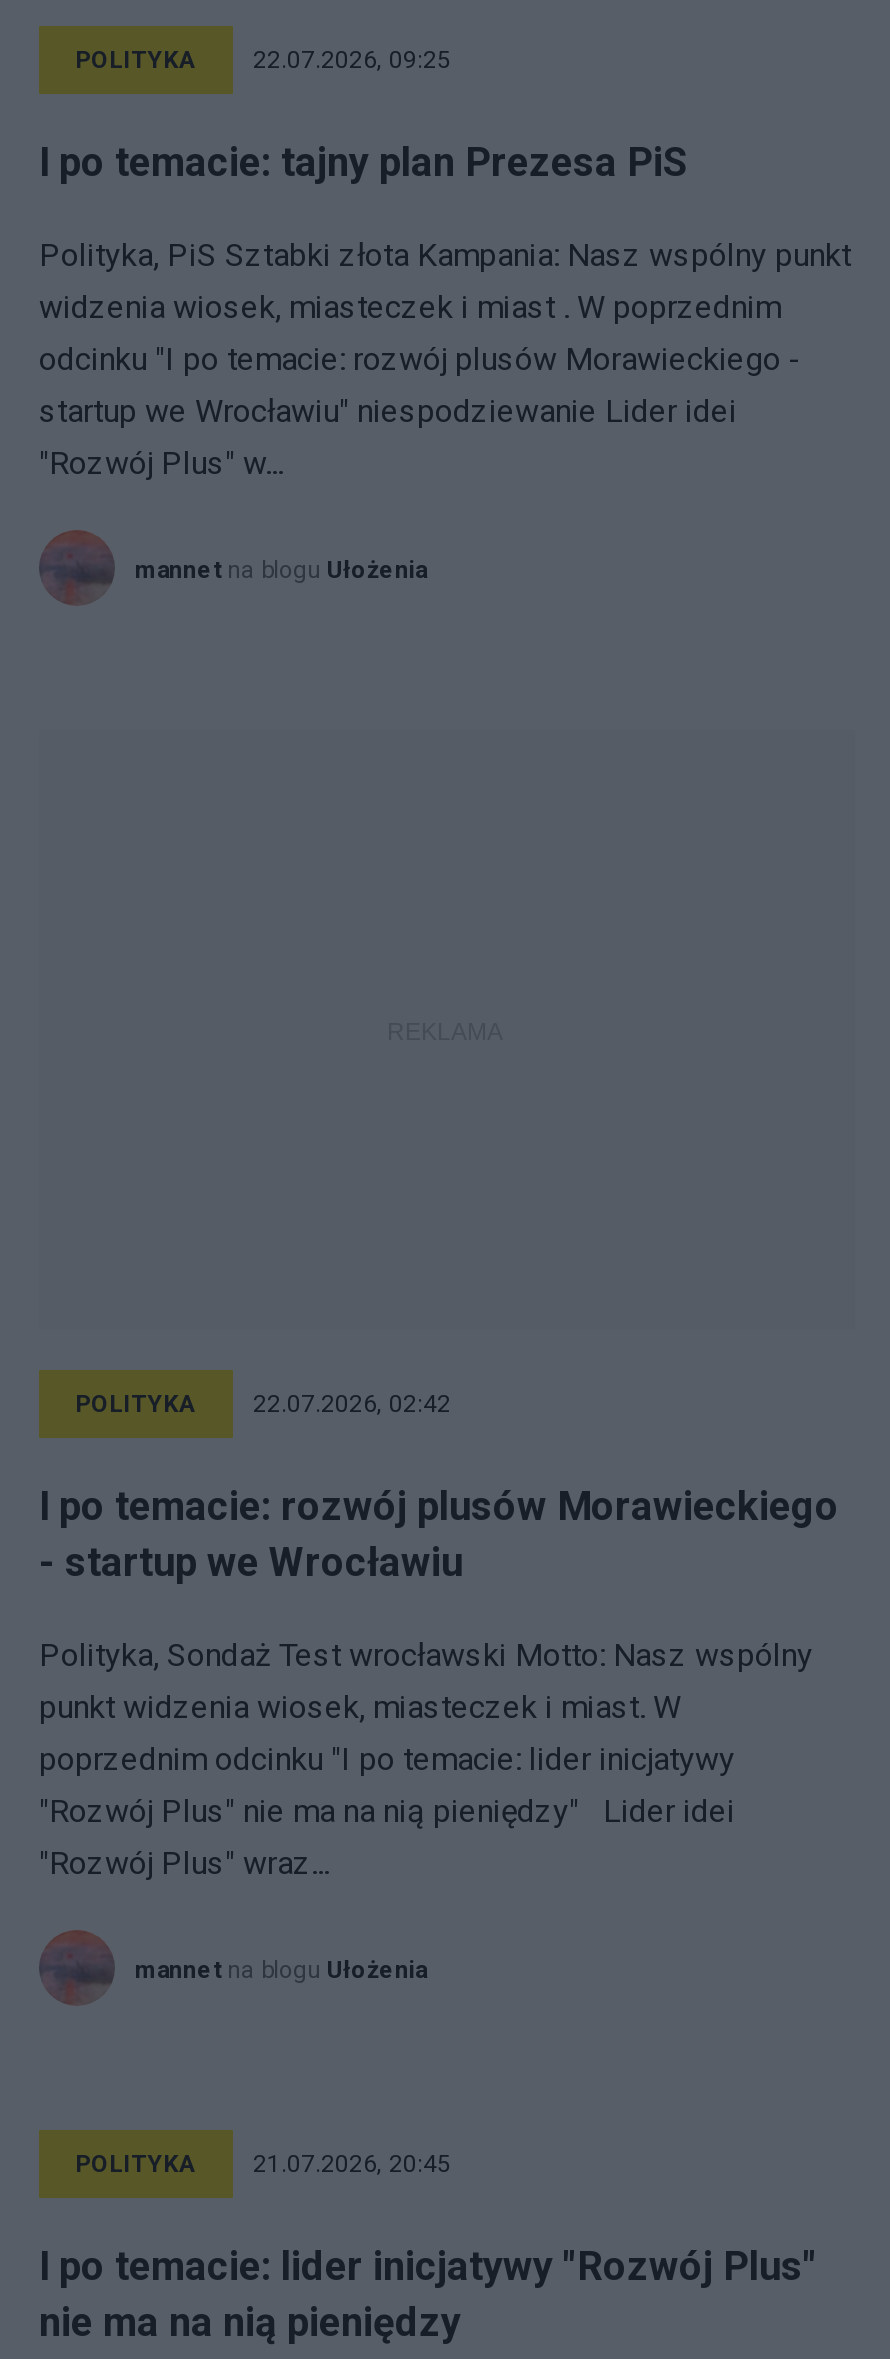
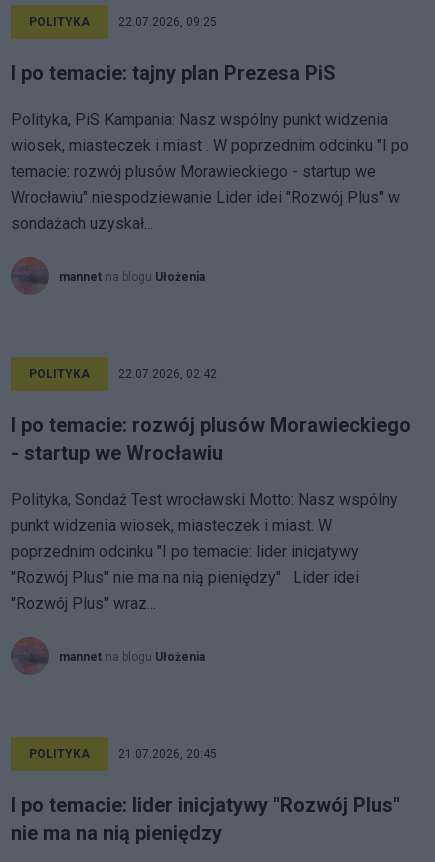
[39,236,851,482] Polityka, PiS Sztabki złota Kampania: Nasz wspólny punkt | widzenia wiosek, miasteczek i miast . W poprzednim | odcinku "I po temacie: rozwój plusów Morawieckiego - | startup we Wrocławiu" niespodziewanie Lider idei | "Rozwój Plus" w... -> [11,110,409,233] Polityka, PiS Kampania: Nasz wspólny punkt widzenia | wiosek, miasteczek i miast . W poprzednim odcinku "I po | temacie: rozwój plusów Morawieckiego - startup we | Wrocławiu" niespodziewanie Lider idei "Rozwój Plus" w | sondażach uzyskał...

